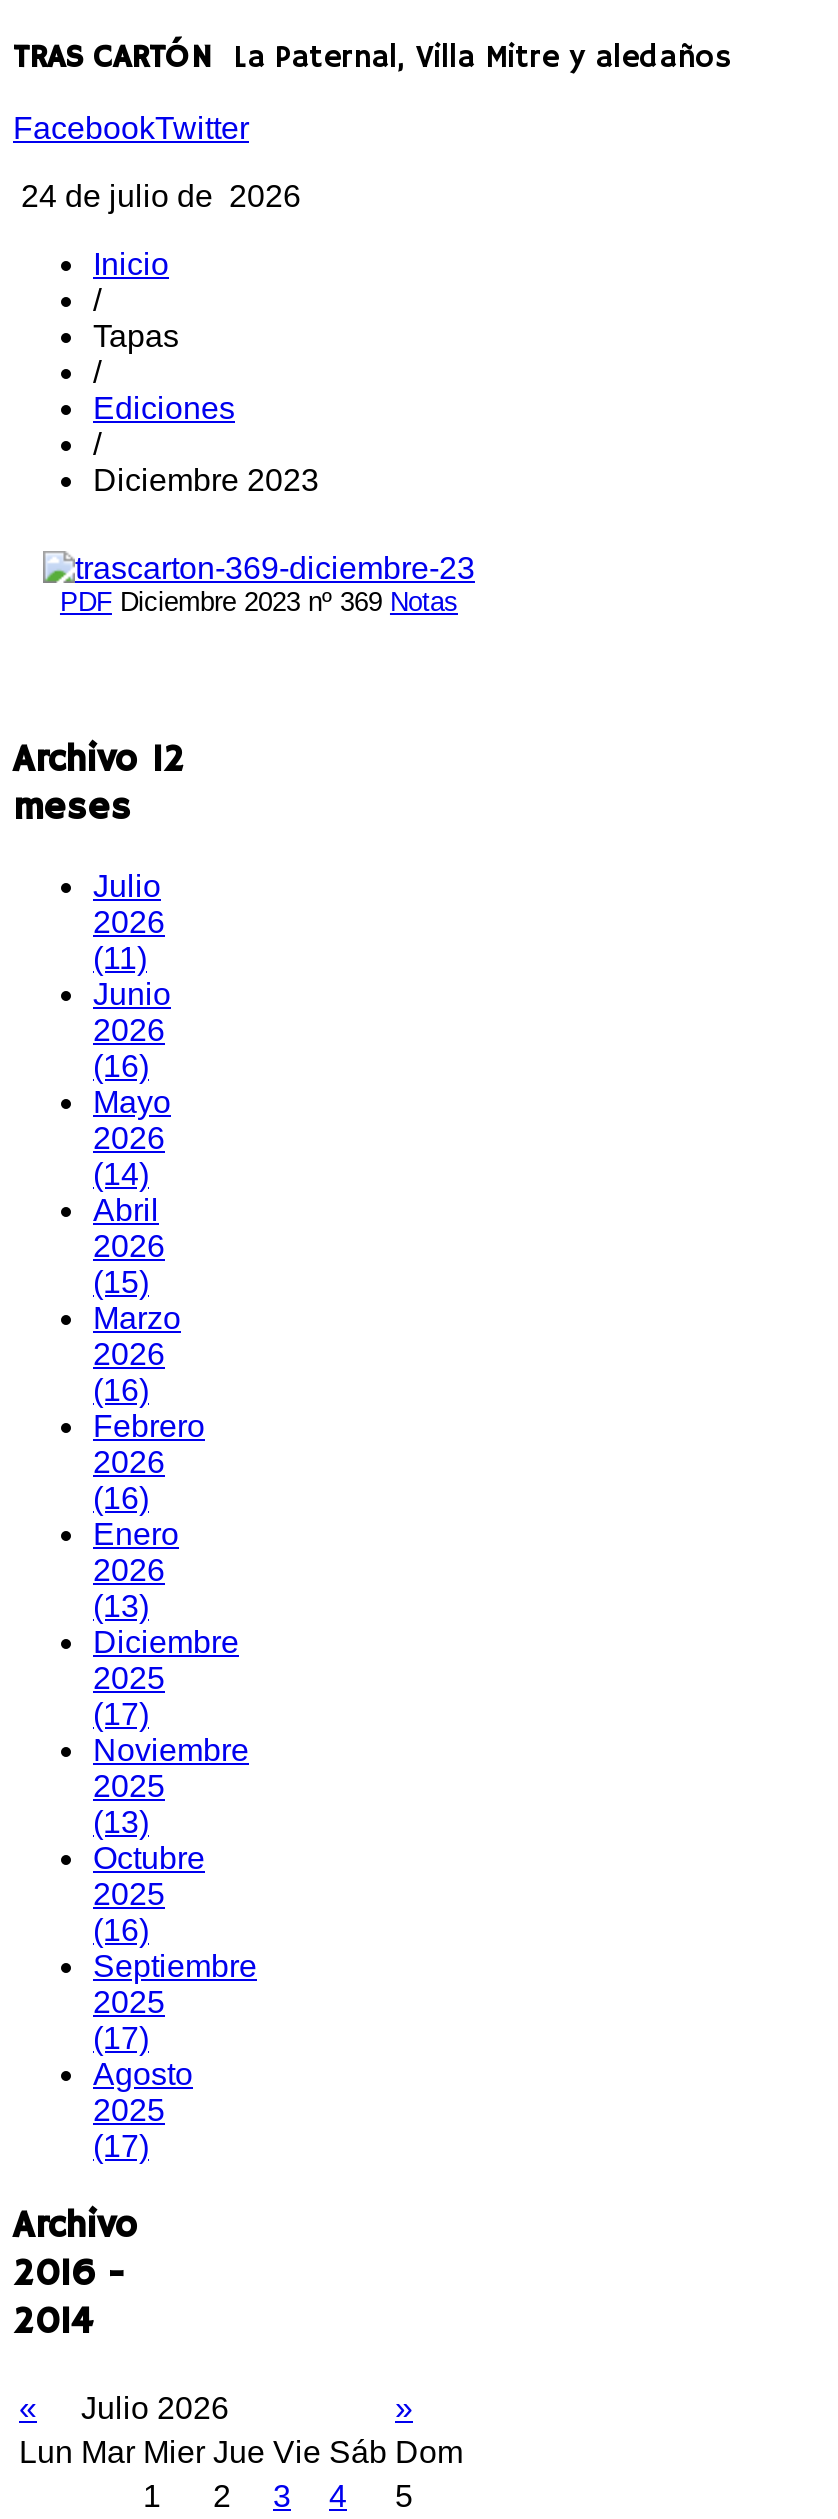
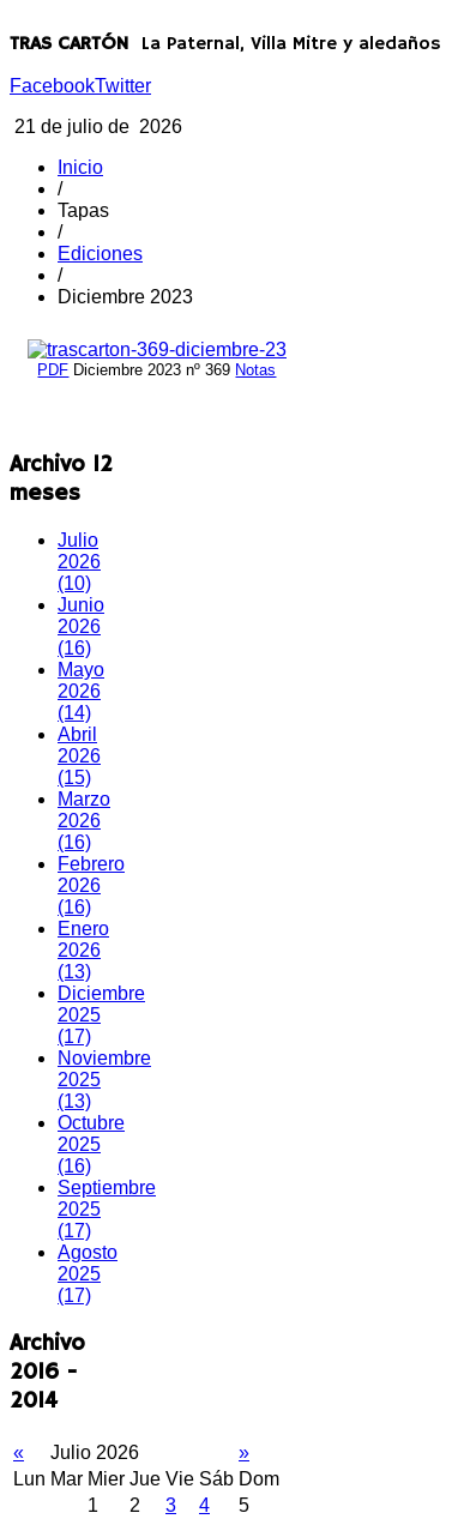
[13,179,301,213] 24 de julio de 2026 -> [10,116,182,137] 21 de julio de 2026
[93,942,147,976] (11) -> [58,574,91,594] (10)

